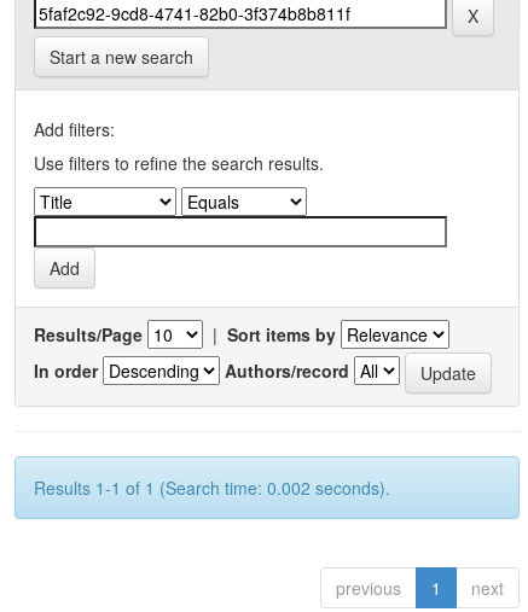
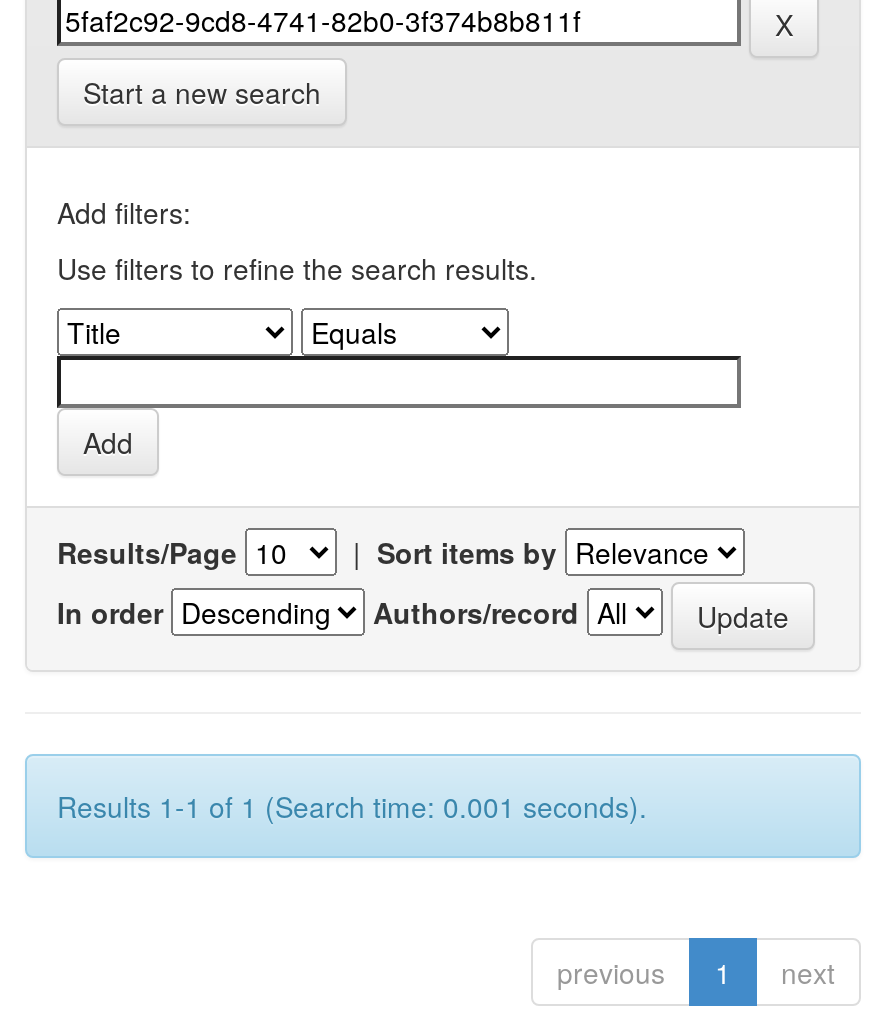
[34,476,390,500] Results 1-1 of 1 (Search time: 0.002 seconds). -> [57,786,647,826] Results 1-1 of 1 (Search time: 0.001 seconds).

